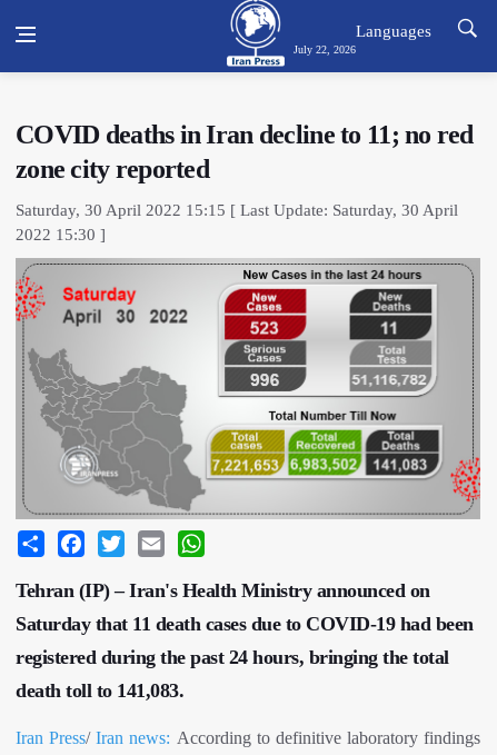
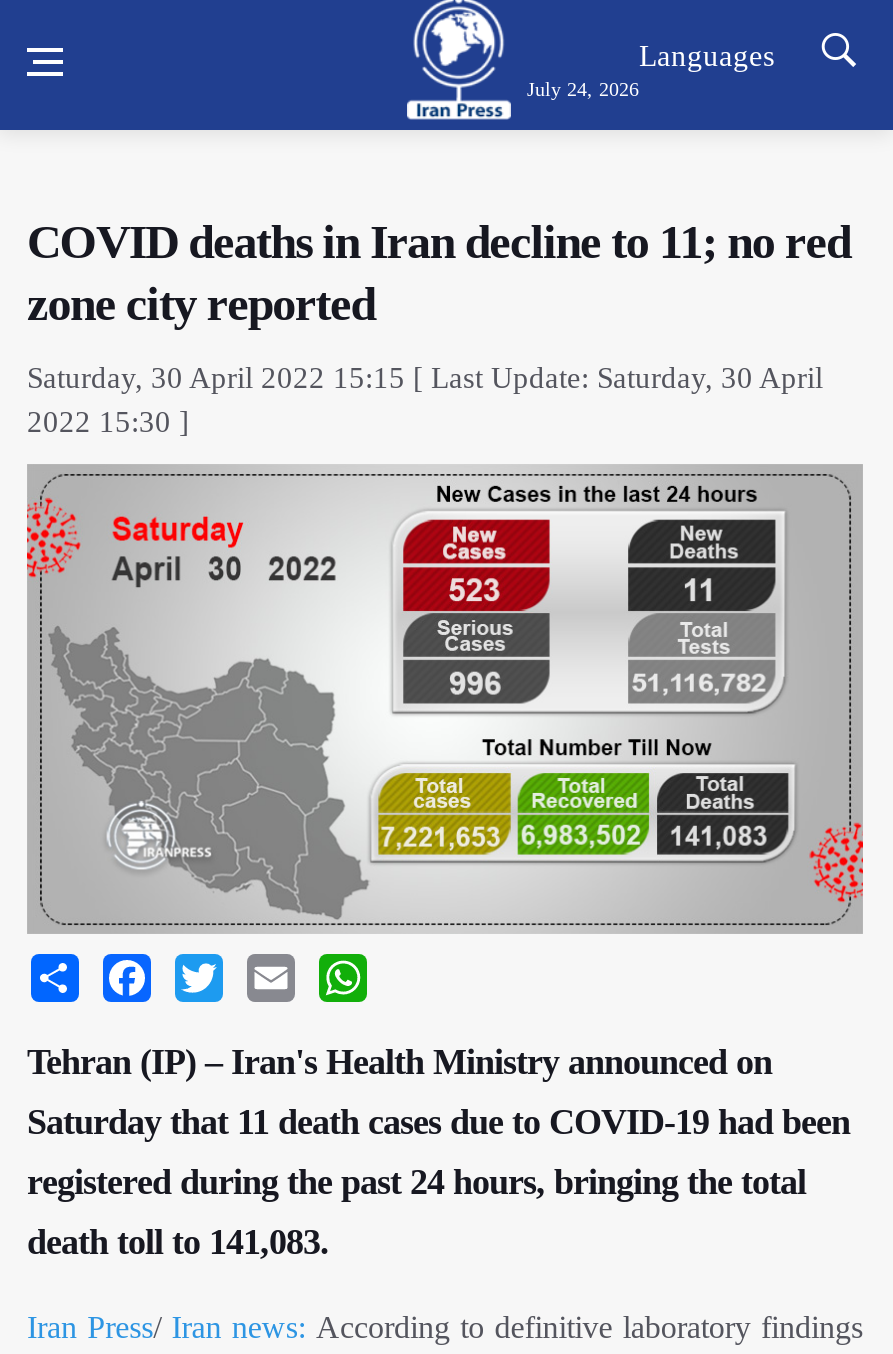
[294,43,356,56] July 22, 2026 -> [527,78,639,100] July 24, 2026

